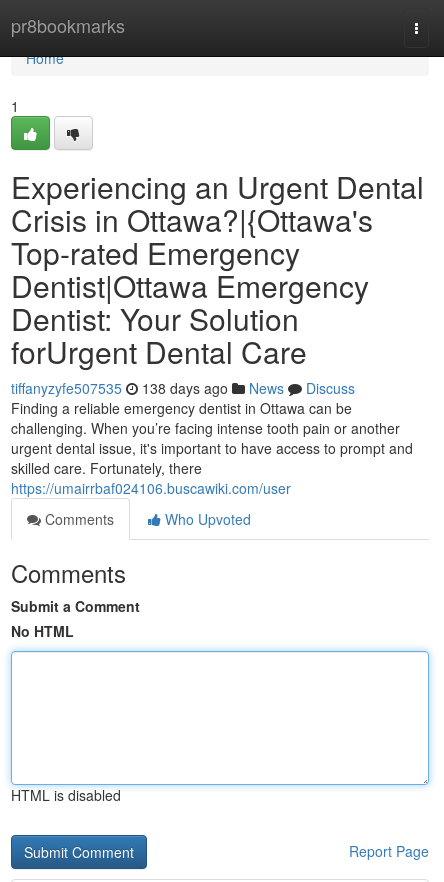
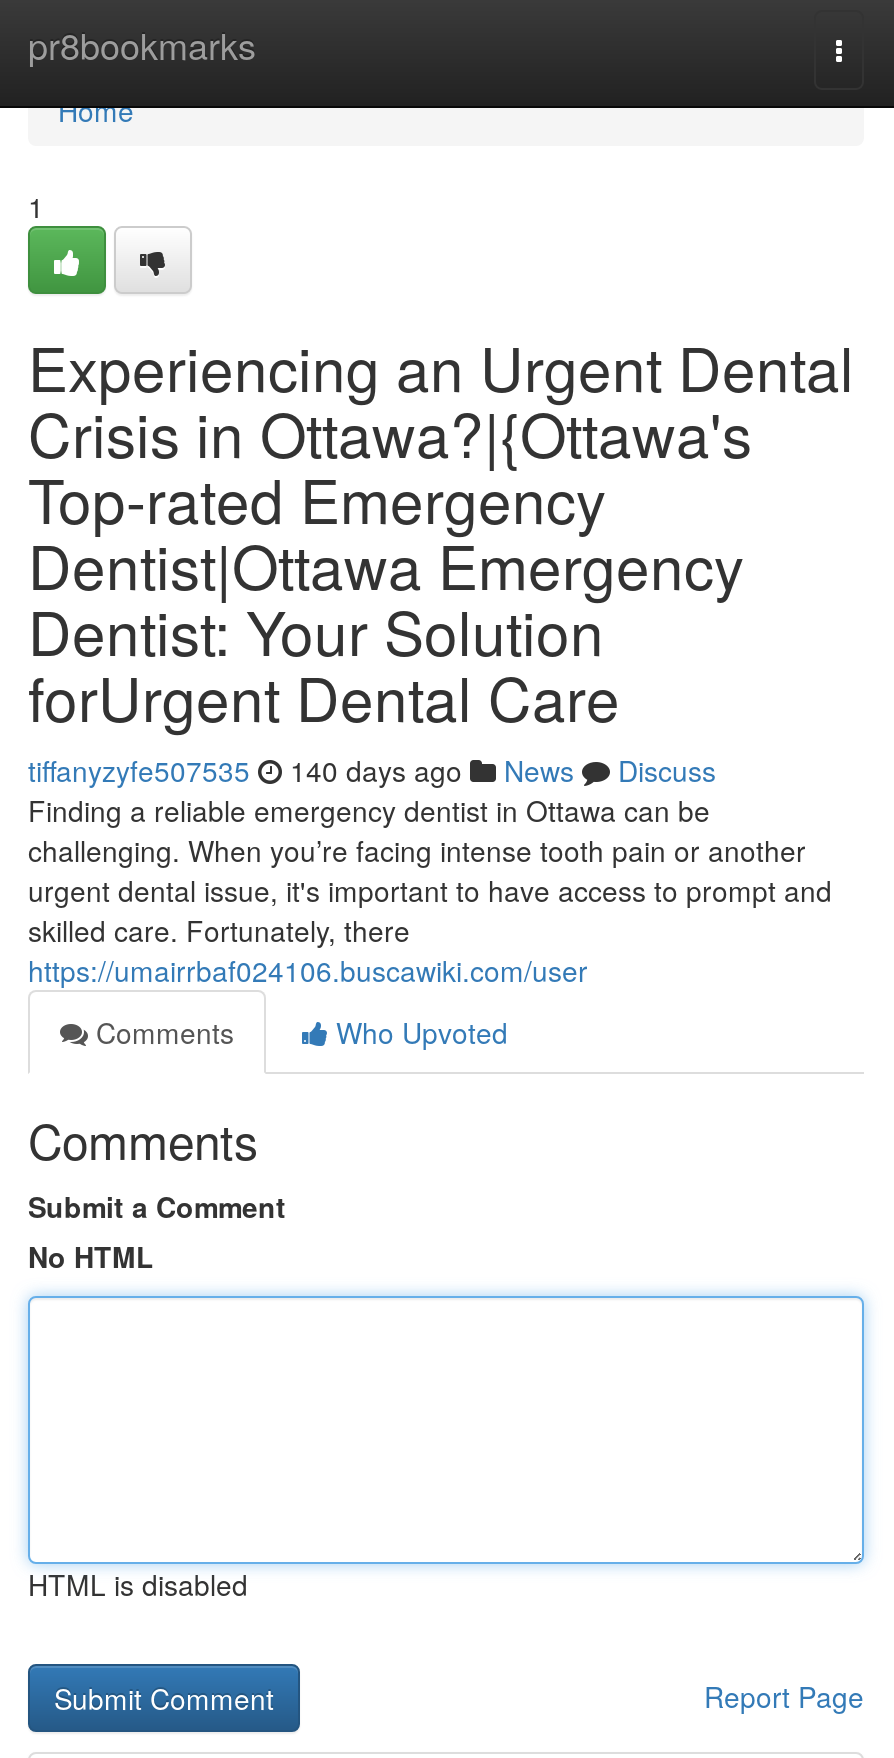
[11,378,355,398] tiffanyzyfe507535 138 days ago News Discuss -> [28,750,716,790] tiffanyzyfe507535 140 days ago News Discuss

